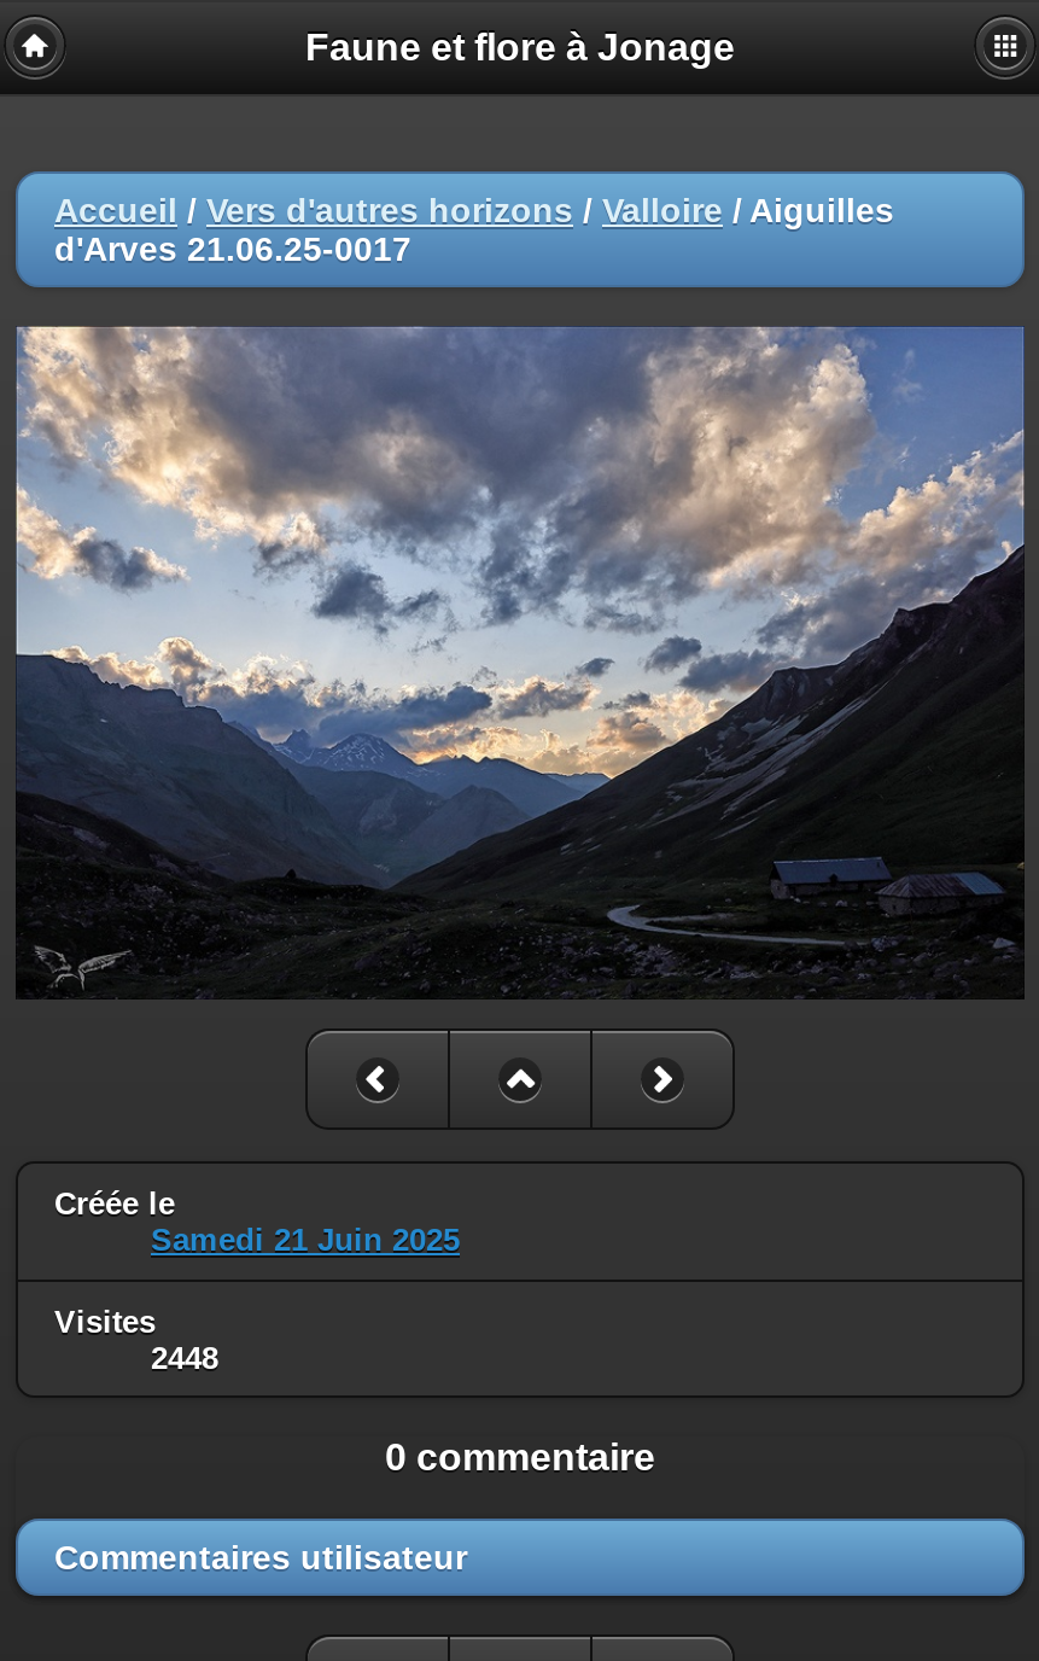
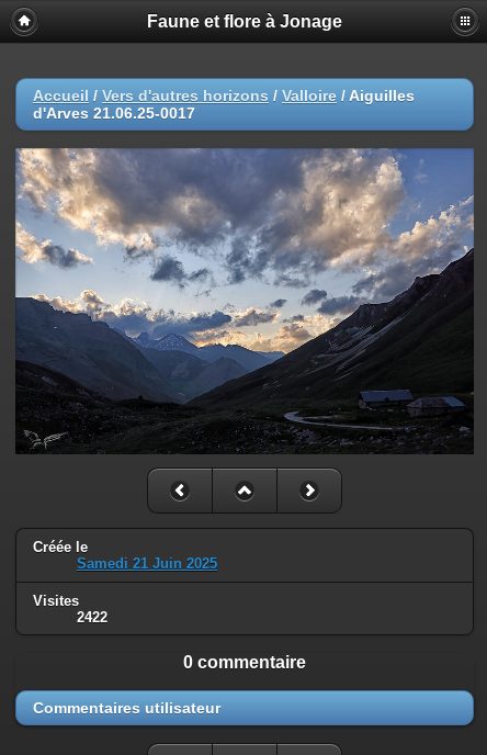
[151,1339,218,1375] 2448 -> [77,608,107,625] 2422

